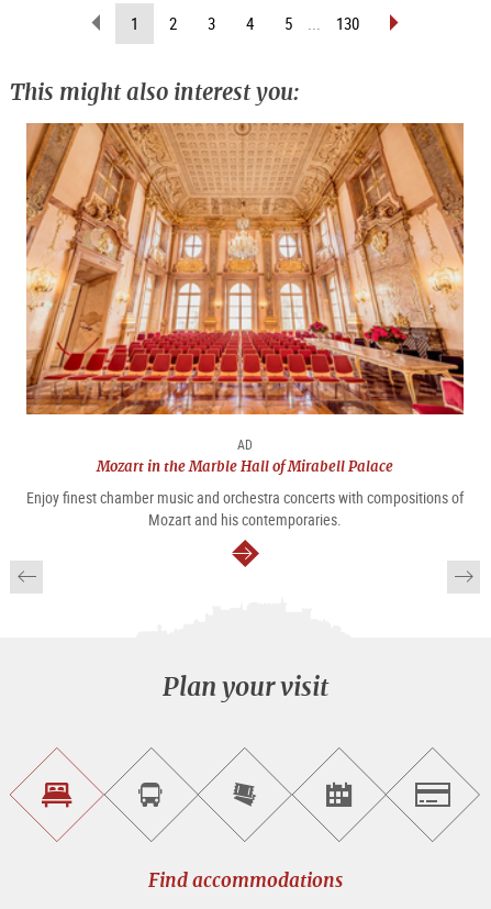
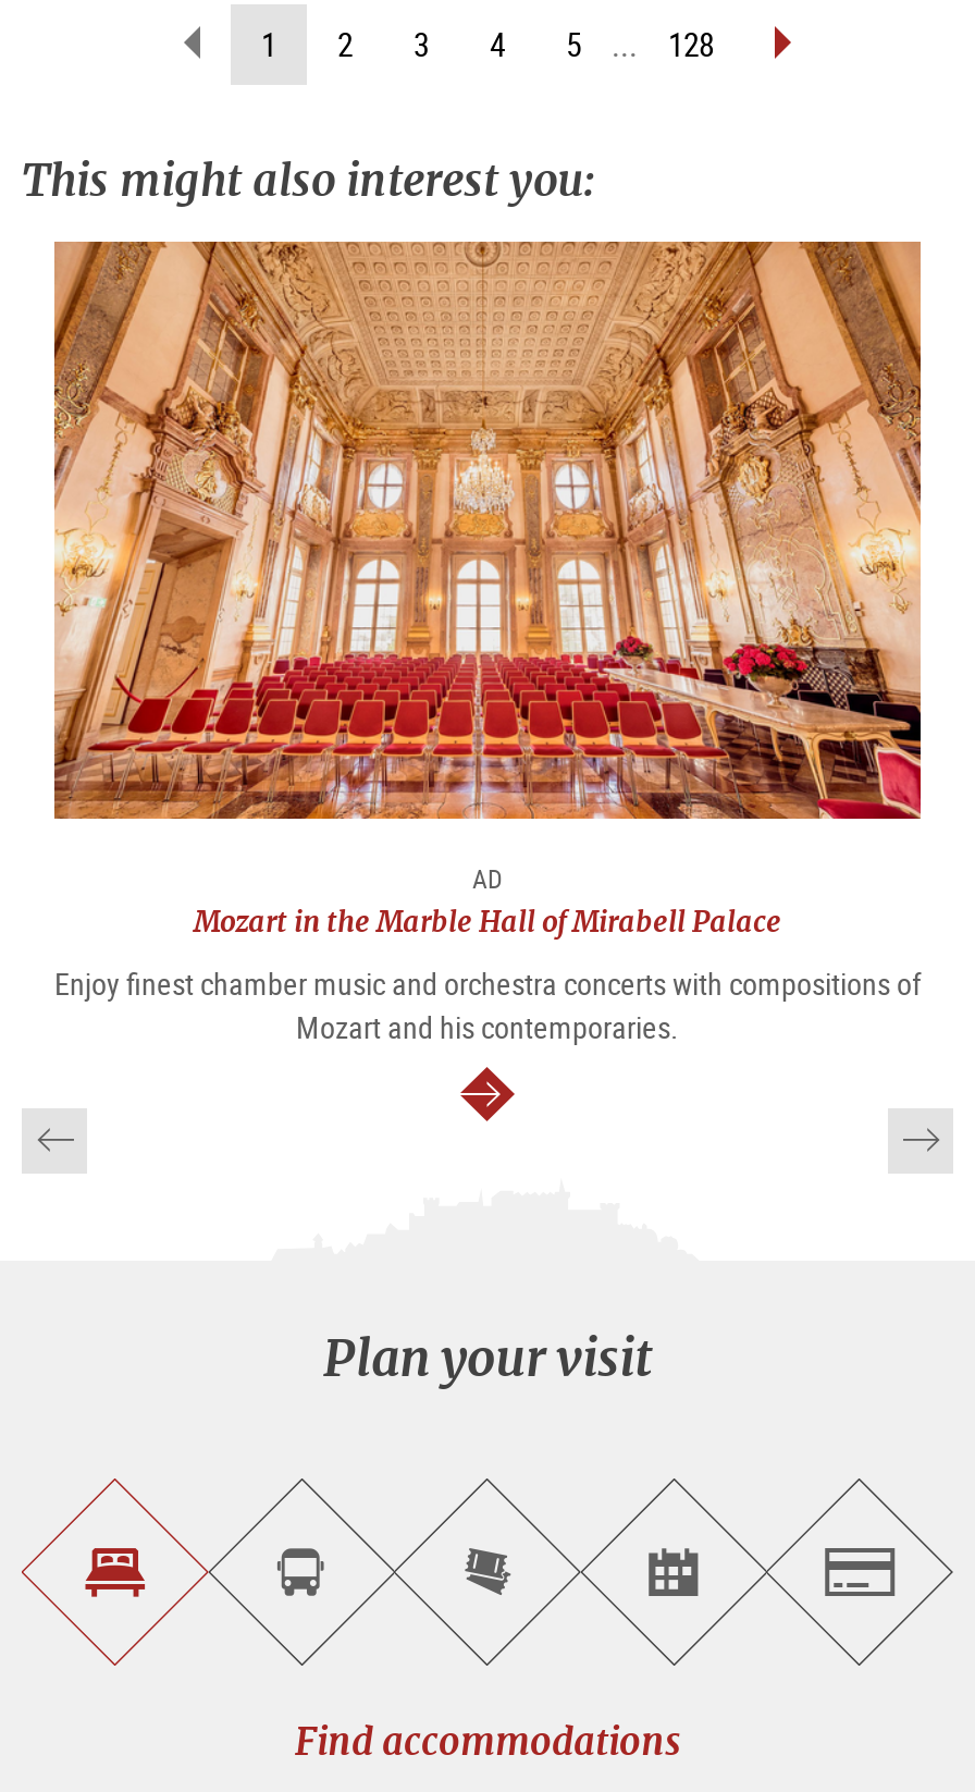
[336,12,359,34] 130 -> [668,22,714,66] 128

